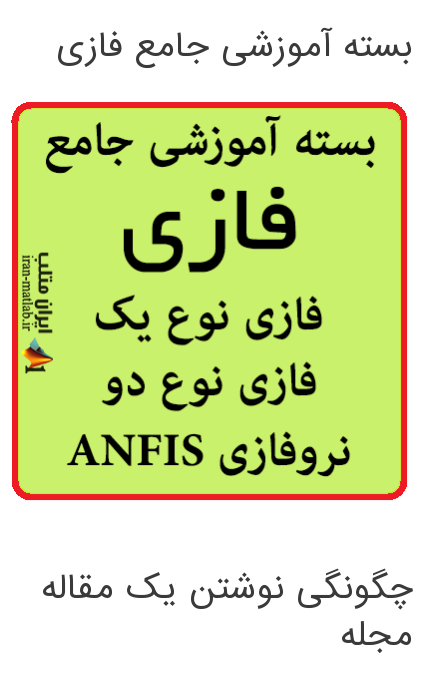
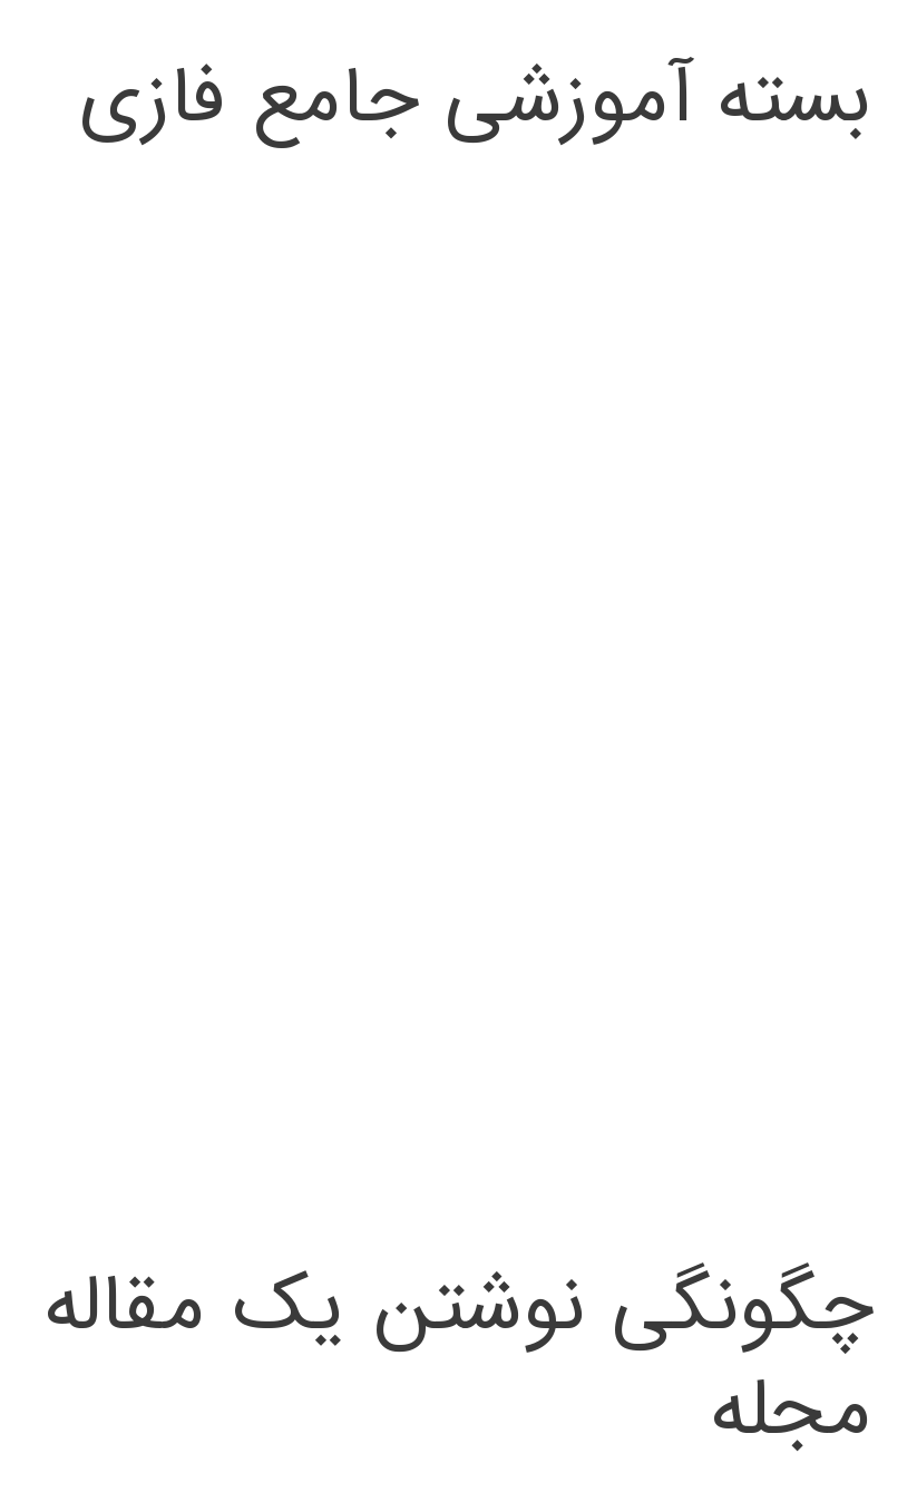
[10,101,408,501] [image] -> none

